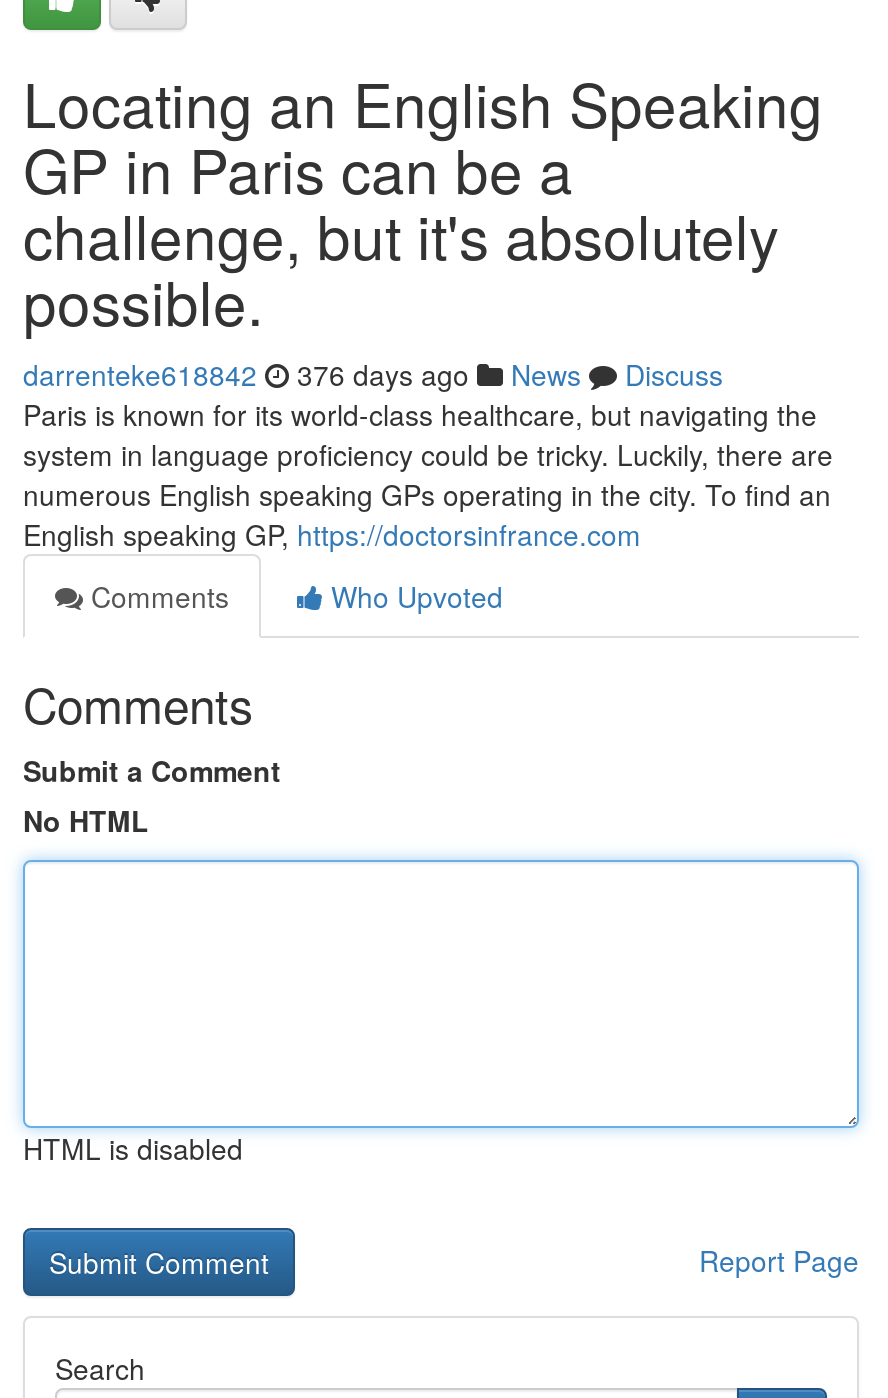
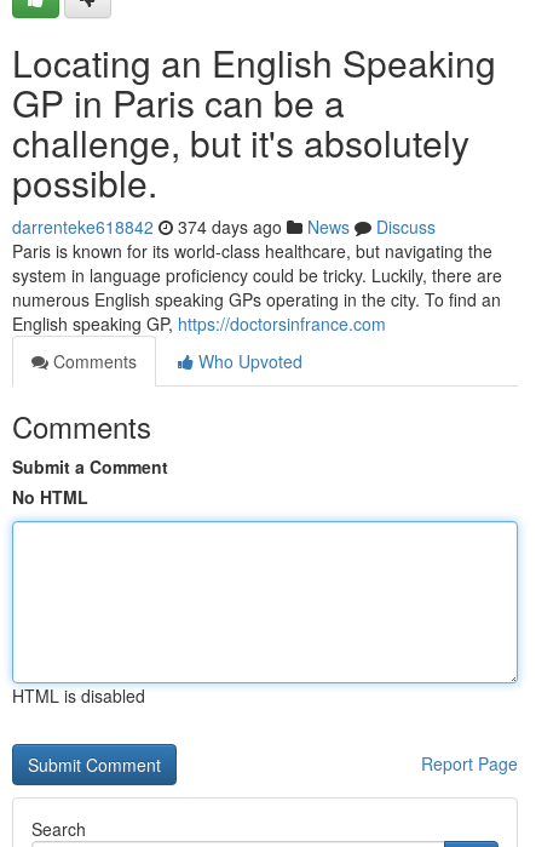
[23,354,723,394] darrenteke618842 376 days ago News Discuss -> [12,214,436,239] darrenteke618842 374 days ago News Discuss

